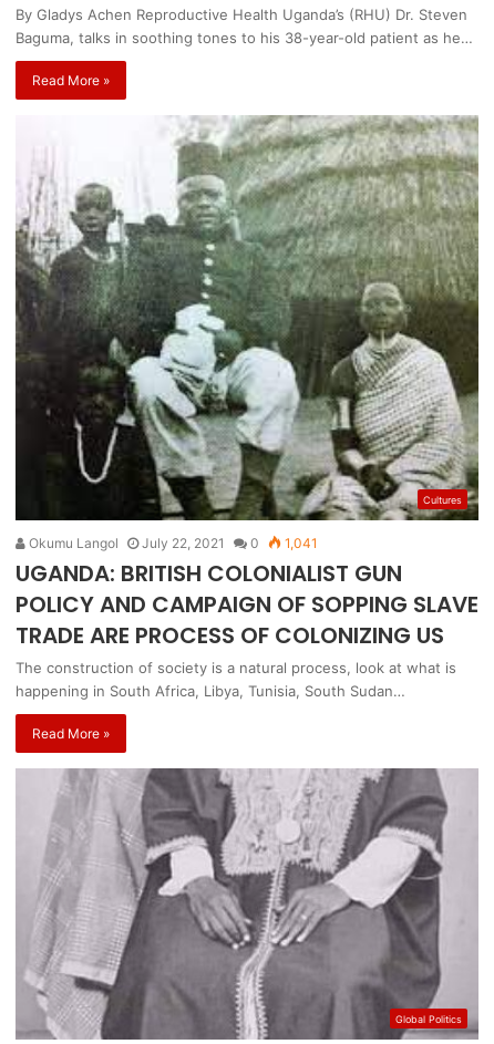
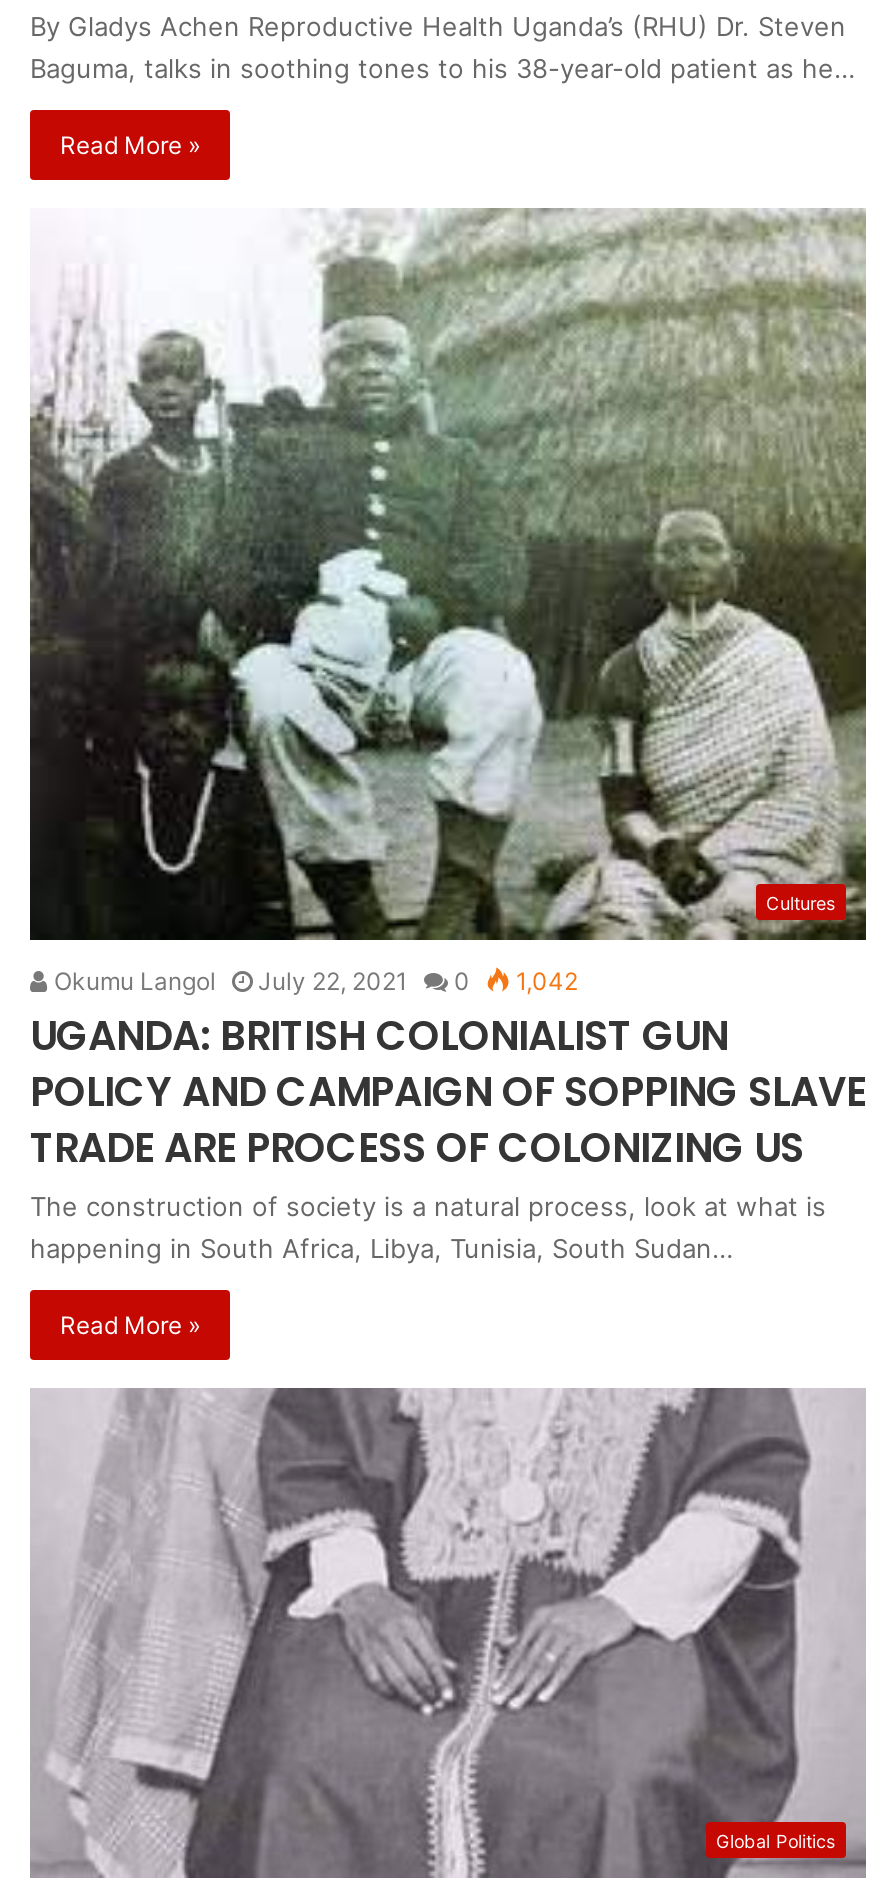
[25,534,318,551] Okumu Langol July 22, 2021 0 1,041 -> [48,965,578,995] Okumu Langol July 22, 2021 0 1,042

